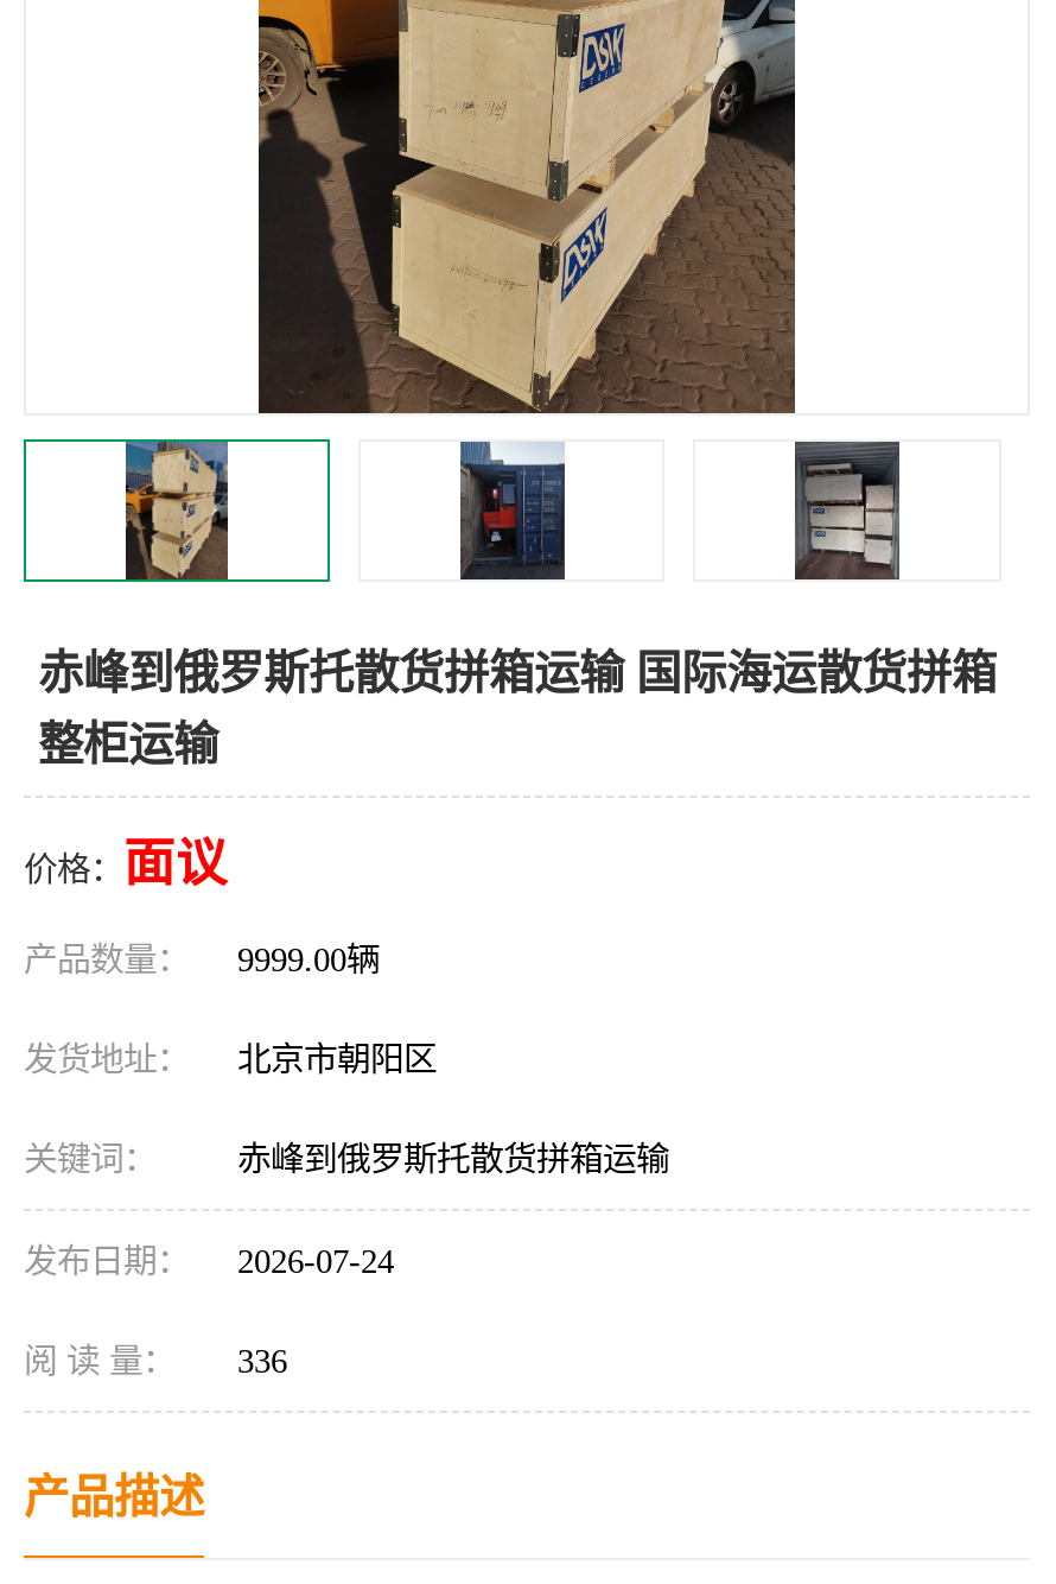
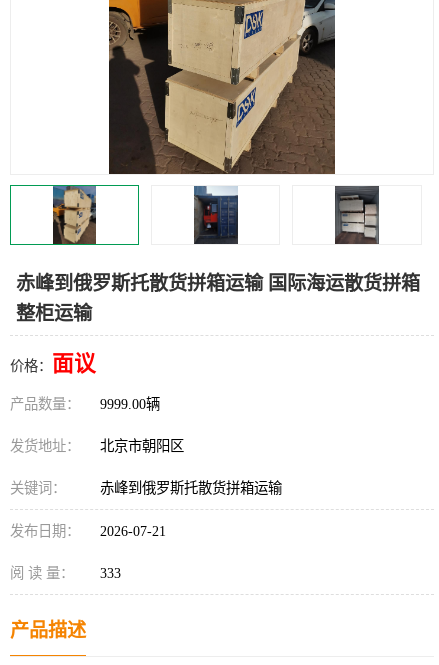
[24,1242,394,1280] 发布日期： 2026-07-24 -> [10,523,166,539] 发布日期： 2026-07-21
[24,1342,287,1380] 阅 读 量： 336 -> [10,565,121,581] 阅 读 量： 333

